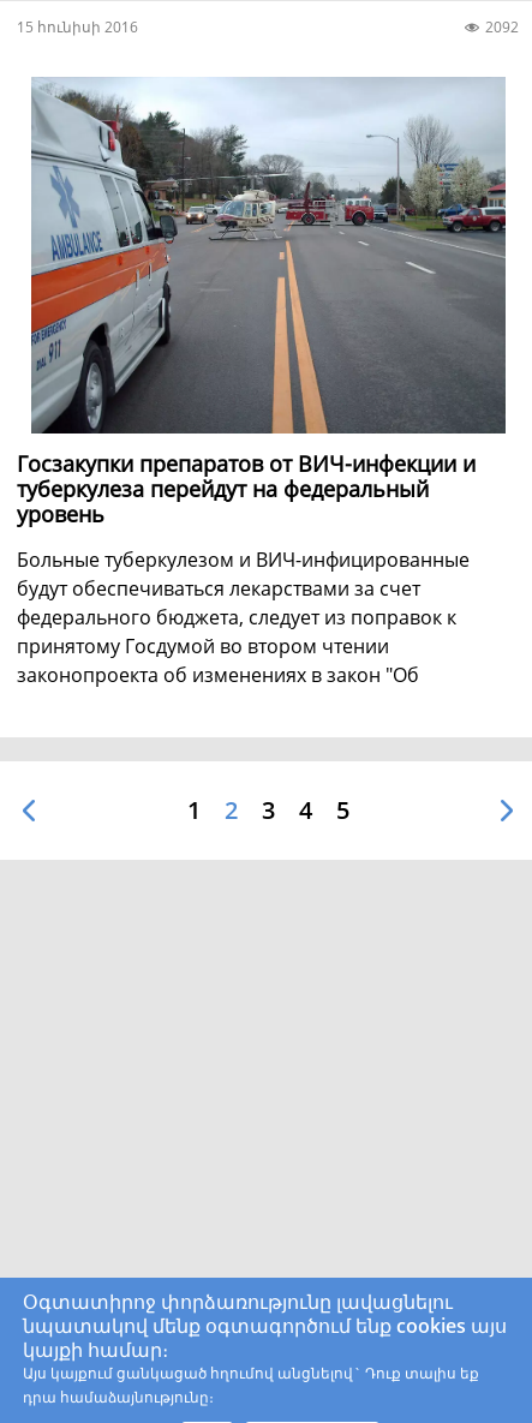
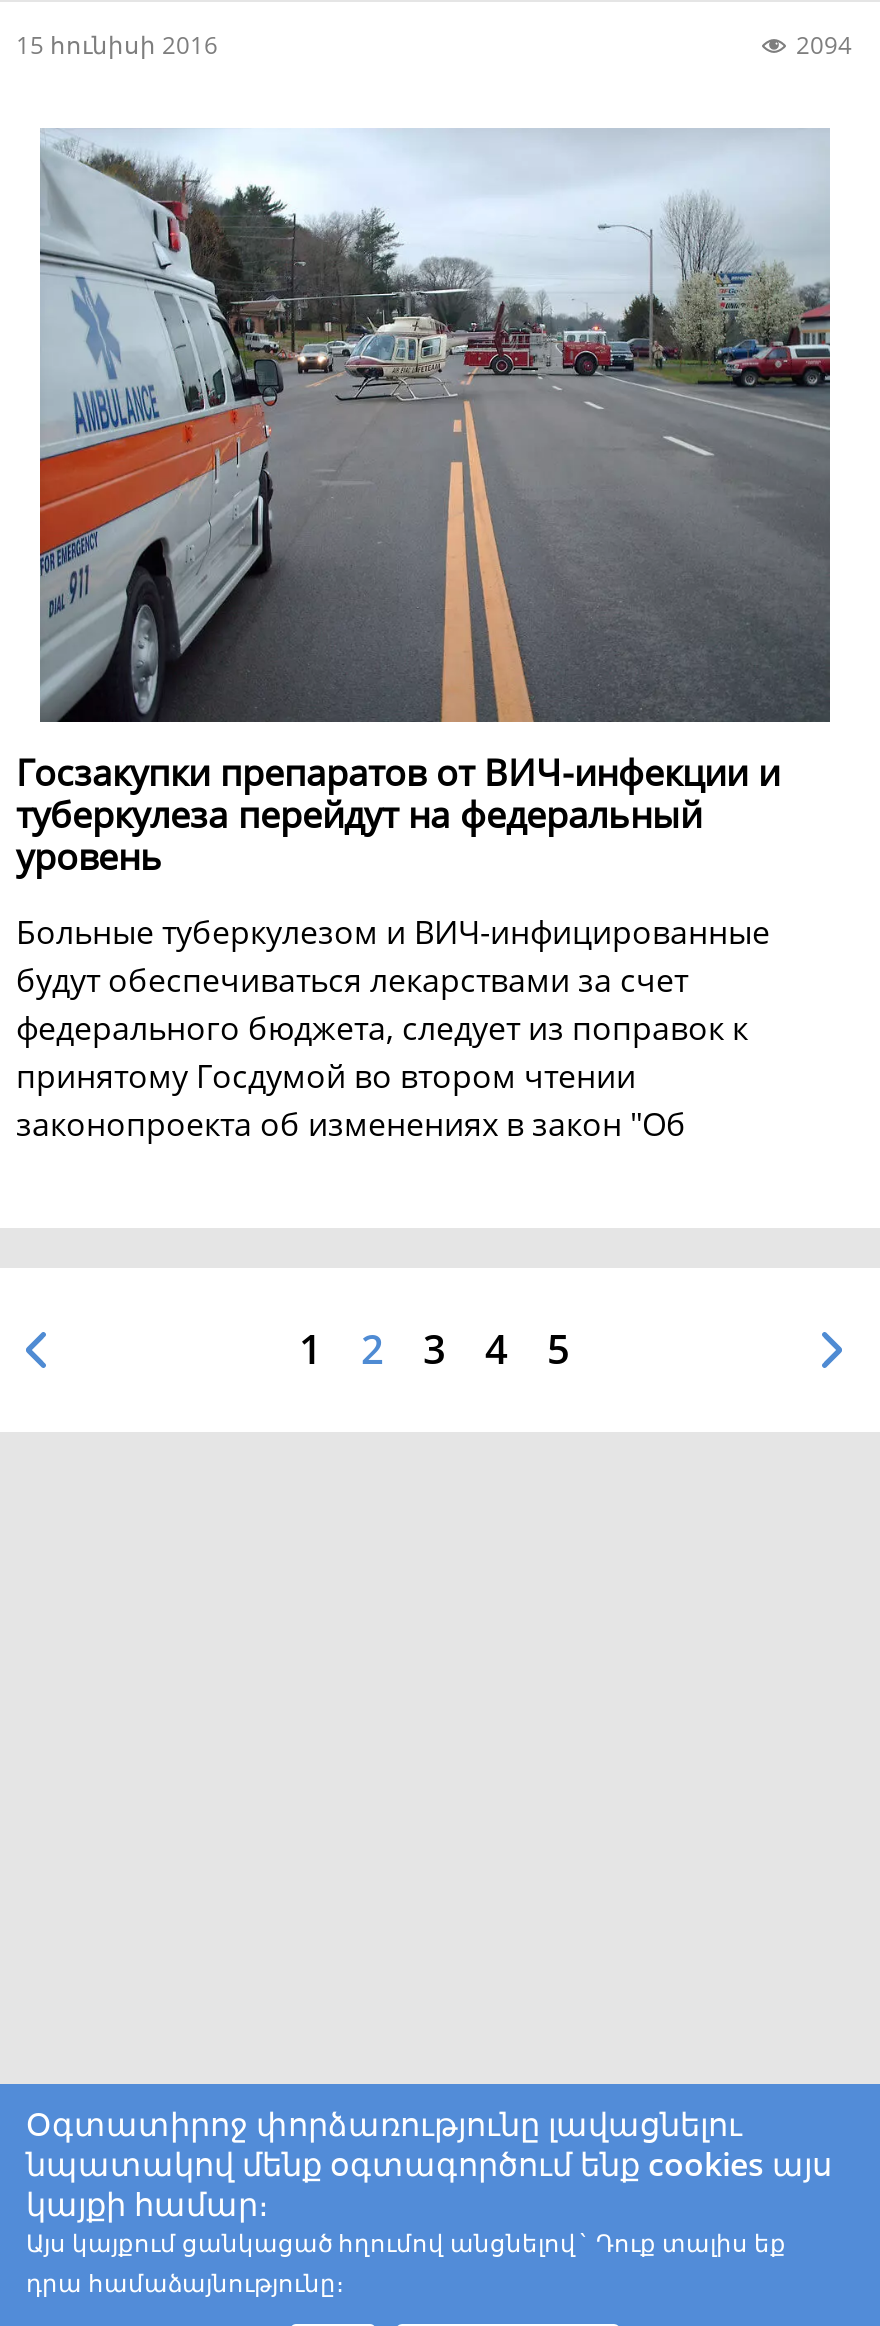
[485,17,519,37] 2092 -> [796,28,852,62] 2094

